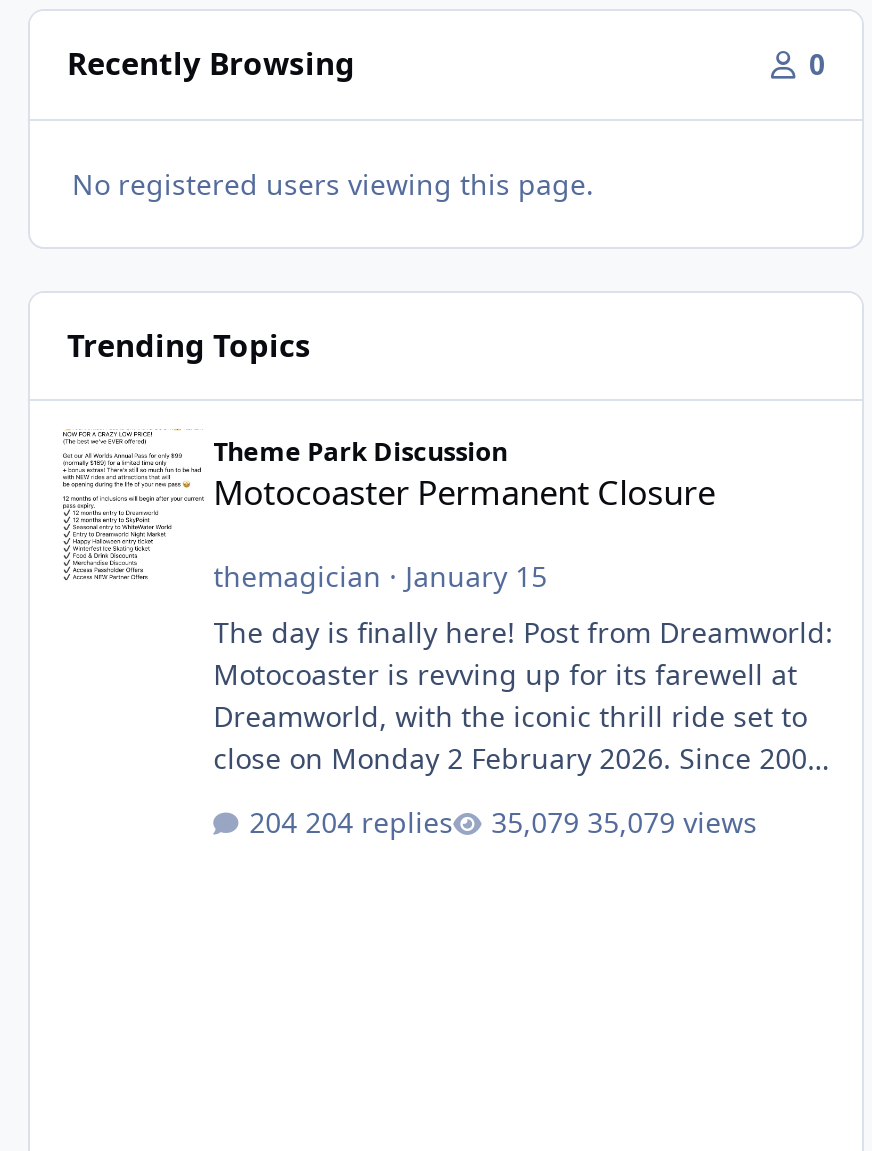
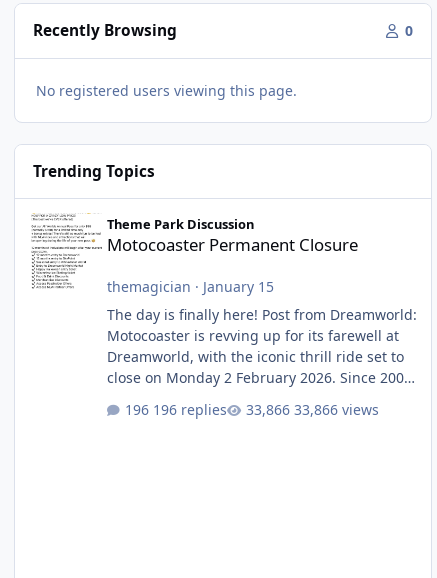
[305,803,453,841] 204 replies -> [153,400,227,419] 196 replies
[587,803,757,841] 35,079 views -> [294,400,379,419] 33,866 views

